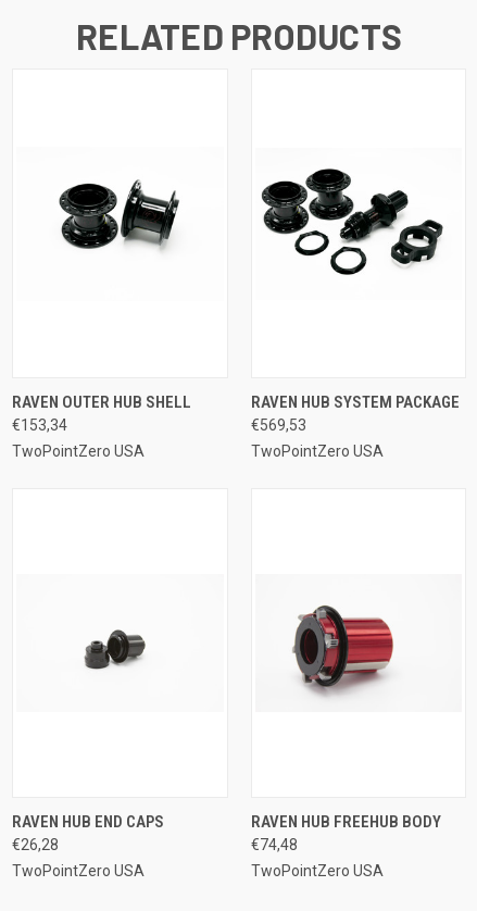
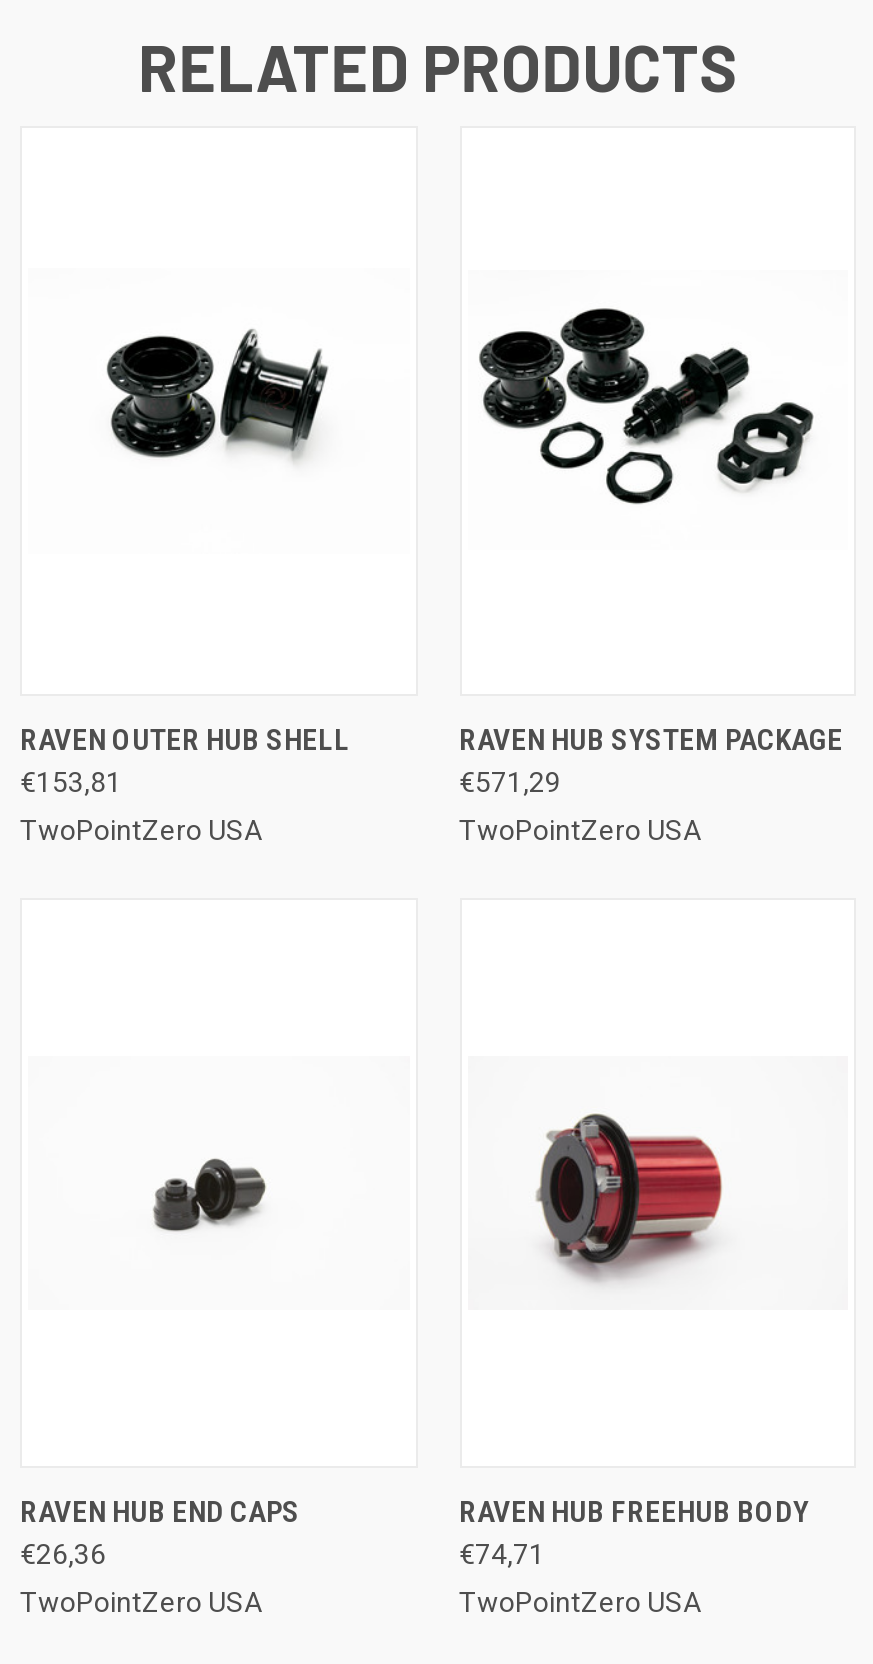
[12,417,67,434] €153,34 -> [20,765,122,797] €153,81
[250,417,306,434] €569,53 -> [459,765,561,797] €571,29
[12,836,59,854] €26,28 -> [20,1537,106,1569] €26,36
[250,836,297,854] €74,48 -> [459,1537,545,1569] €74,71

